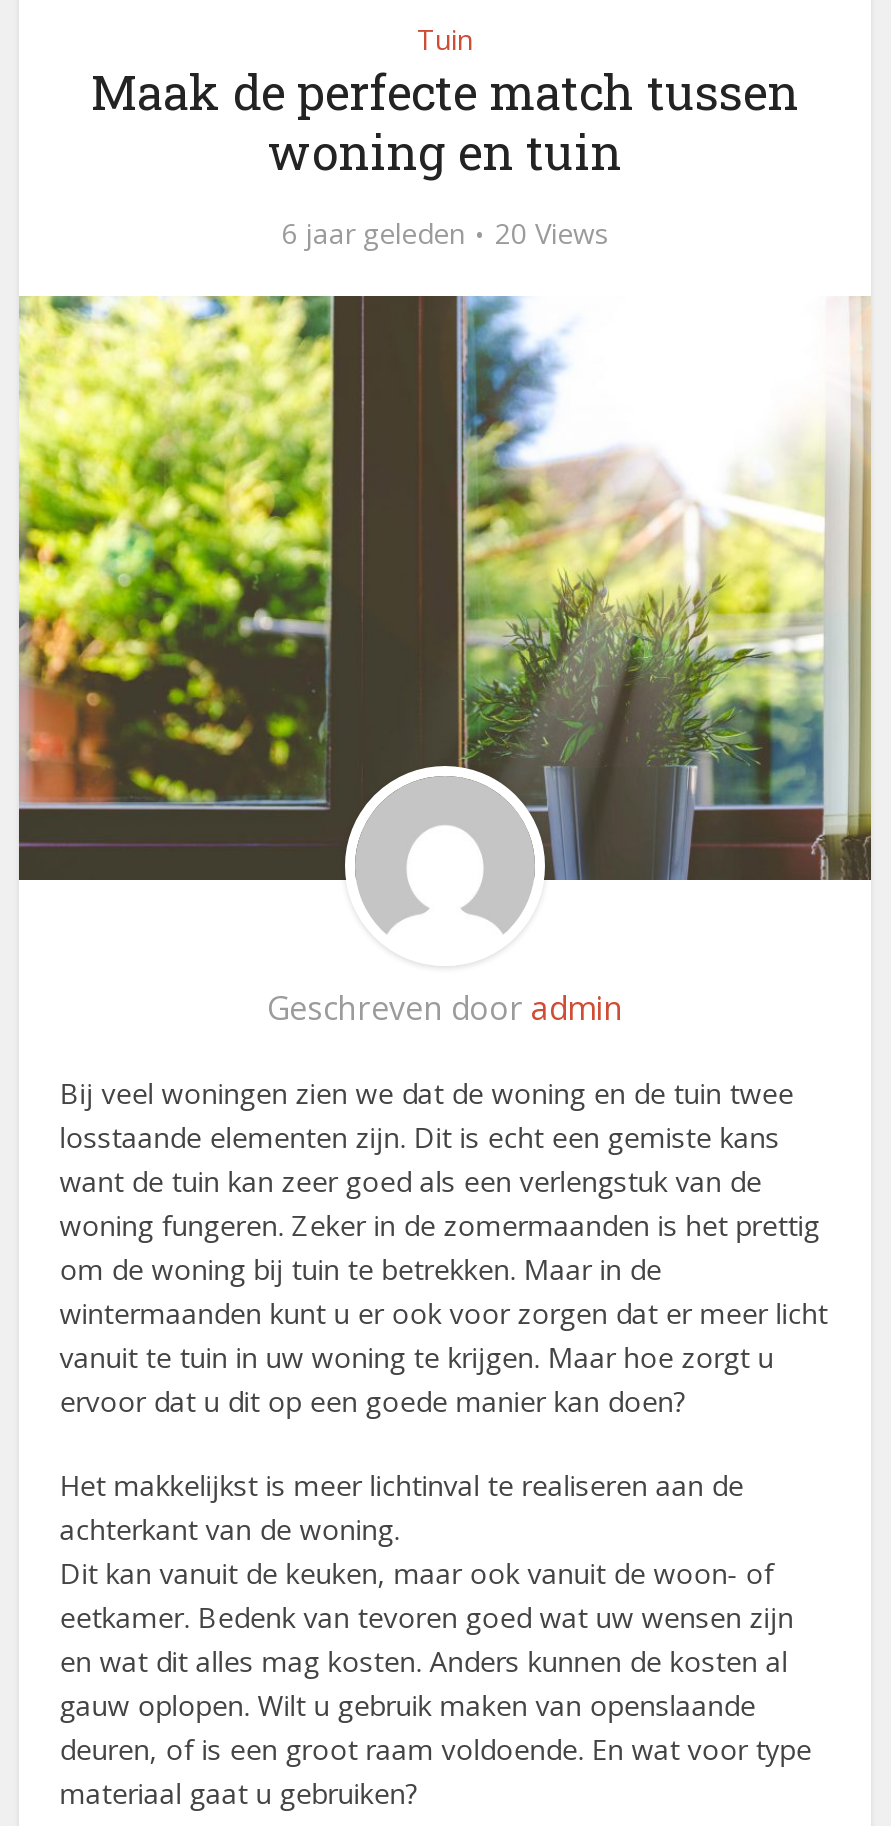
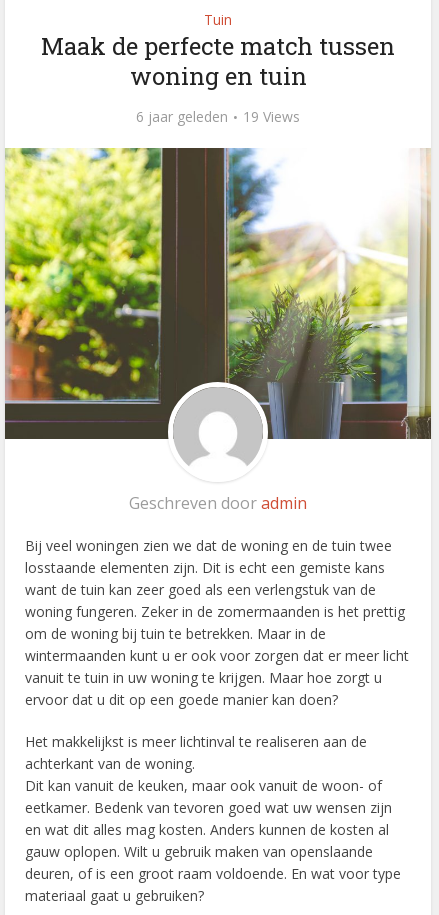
[281,214,609,252] 6 jaar geleden 20 Views -> [136,107,300,126] 6 jaar geleden 19 Views

